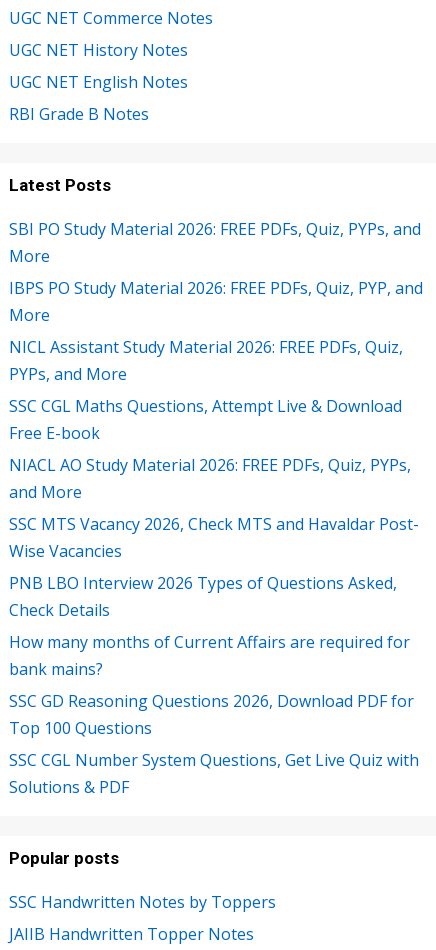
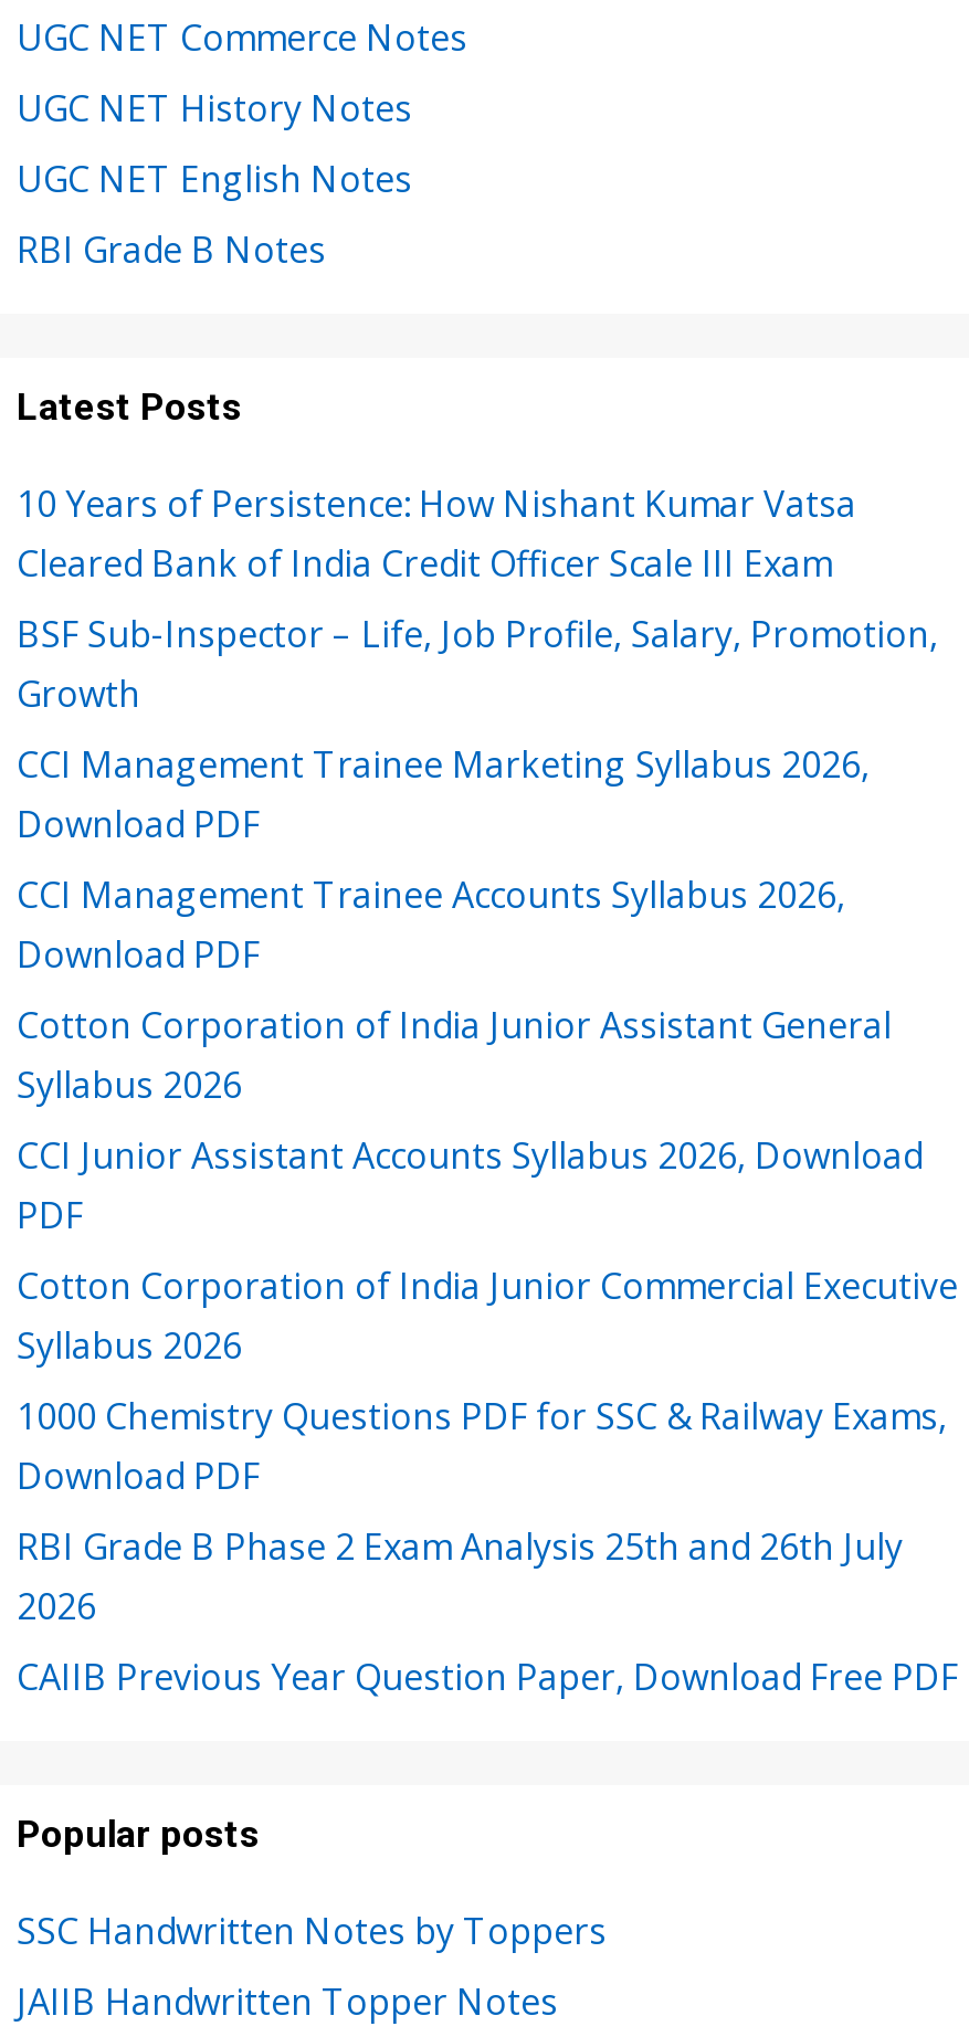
[9,218,421,267] SBI PO Study Material 2026: FREE PDFs, Quiz, PYPs, and | More -> [17,480,856,588] 10 Years of Persistence: How Nishant Kumar Vatsa | Cleared Bank of India Credit Officer Scale III Exam
[9,277,423,326] IBPS PO Study Material 2026: FREE PDFs, Quiz, PYP, and | More -> [17,610,938,719] BSF Sub-Inspector – Life, Job Profile, Salary, Promotion, | Growth
[9,336,403,385] NICL Assistant Study Material 2026: FREE PDFs, Quiz, | PYPs, and More -> [17,741,870,849] CCI Management Trainee Marketing Syllabus 2026, | Download PDF
[9,395,402,444] SSC CGL Maths Questions, Attempt Live & Download | Free E-book -> [17,871,845,979] CCI Management Trainee Accounts Syllabus 2026, | Download PDF
[9,454,411,503] NIACL AO Study Material 2026: FREE PDFs, Quiz, PYPs, | and More -> [17,1001,892,1110] Cotton Corporation of India Junior Assistant General | Syllabus 2026
[9,513,419,562] SSC MTS Vacancy 2026, Check MTS and Havaldar Post- | Wise Vacancies -> [17,1132,923,1240] CCI Junior Assistant Accounts Syllabus 2026, Download | PDF
[9,572,397,621] PNB LBO Interview 2026 Types of Questions Asked, | Check Details -> [17,1262,958,1370] Cotton Corporation of India Junior Commercial Executive | Syllabus 2026
[9,631,410,680] How many months of Current Affairs are required for | bank mains? -> [17,1393,947,1501] 1000 Chemistry Questions PDF for SSC & Railway Exams, | Download PDF
[9,690,414,739] SSC GD Reasoning Questions 2026, Download PDF for | Top 100 Questions -> [17,1523,903,1631] RBI Grade B Phase 2 Exam Analysis 25th and 26th July | 2026
[9,749,419,798] SSC CGL Number System Questions, Get Live Quiz with | Solutions & PDF -> [17,1653,958,1702] CAIIB Previous Year Question Paper, Download Free PDF

